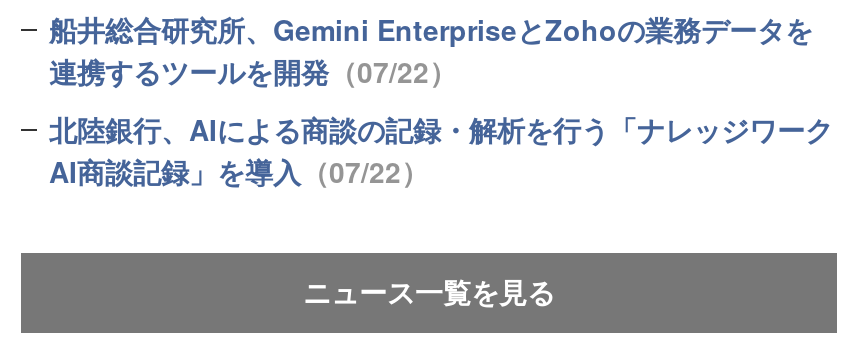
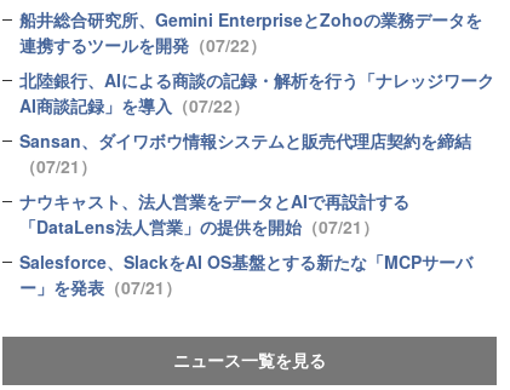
none -> [19,128,472,299] Sansan、ダイワボウ情報システムと販売代理店契約を締結 | （07/21） | ナウキャスト、法人営業をデータとAIで再設計する | 「DataLens法人営業」の提供を開始（07/21） | Salesforce、SlackをAI OS基盤とする新たな「MCPサーバ | ー」を発表（07/21）

